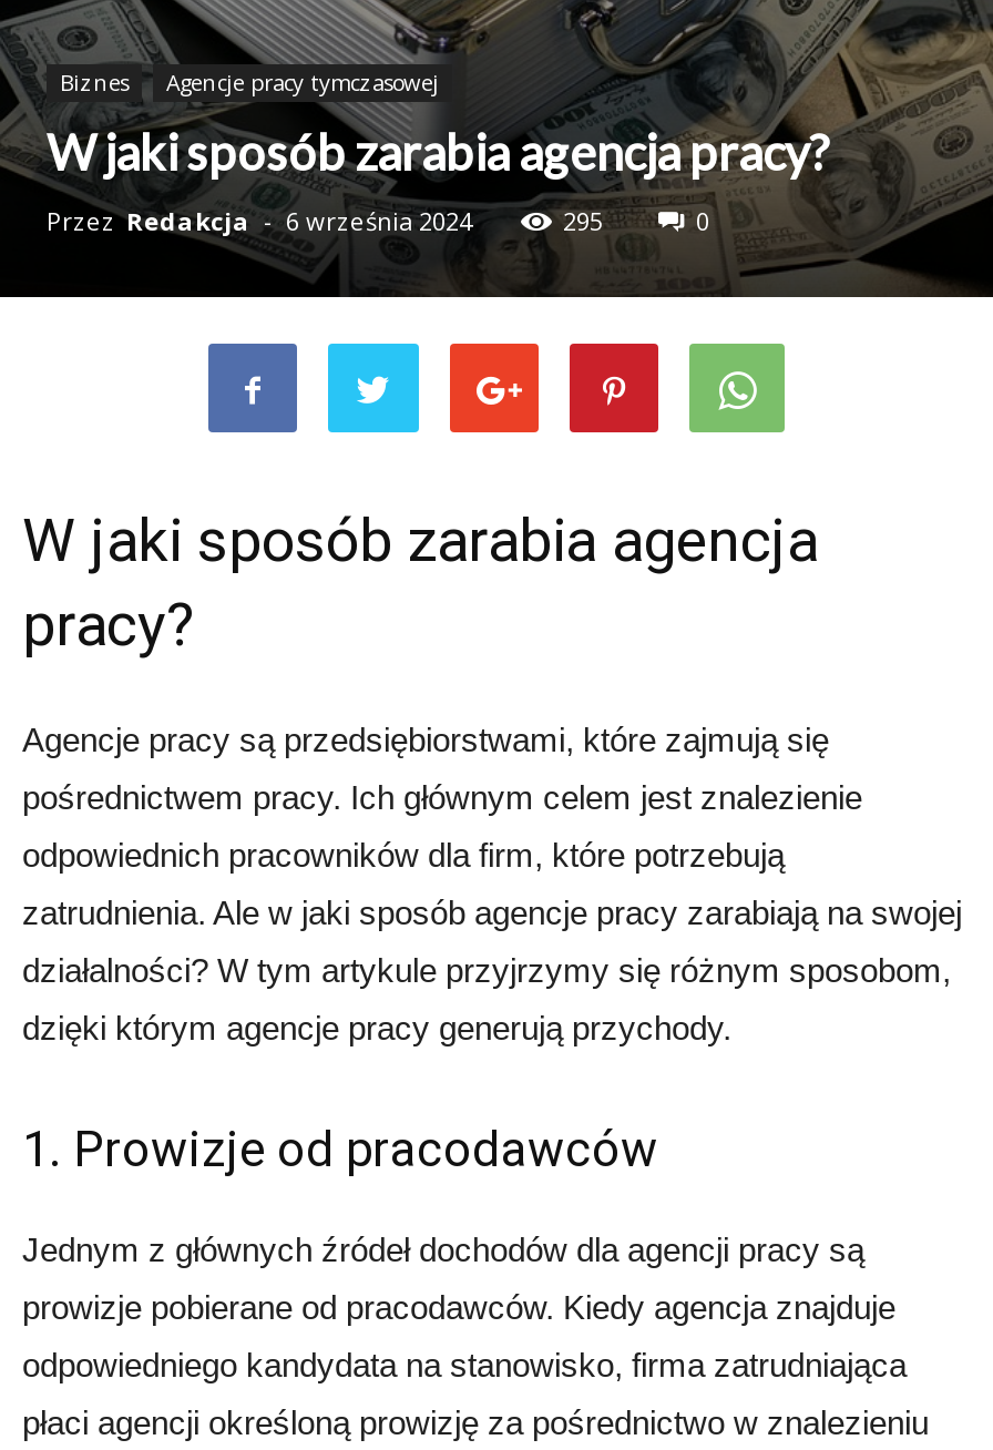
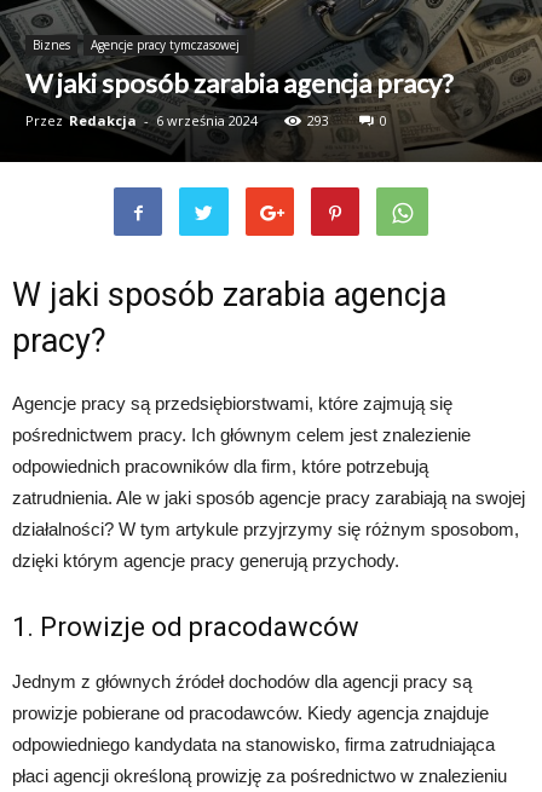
[563,203,603,237] 295 -> [307,111,329,129] 293

